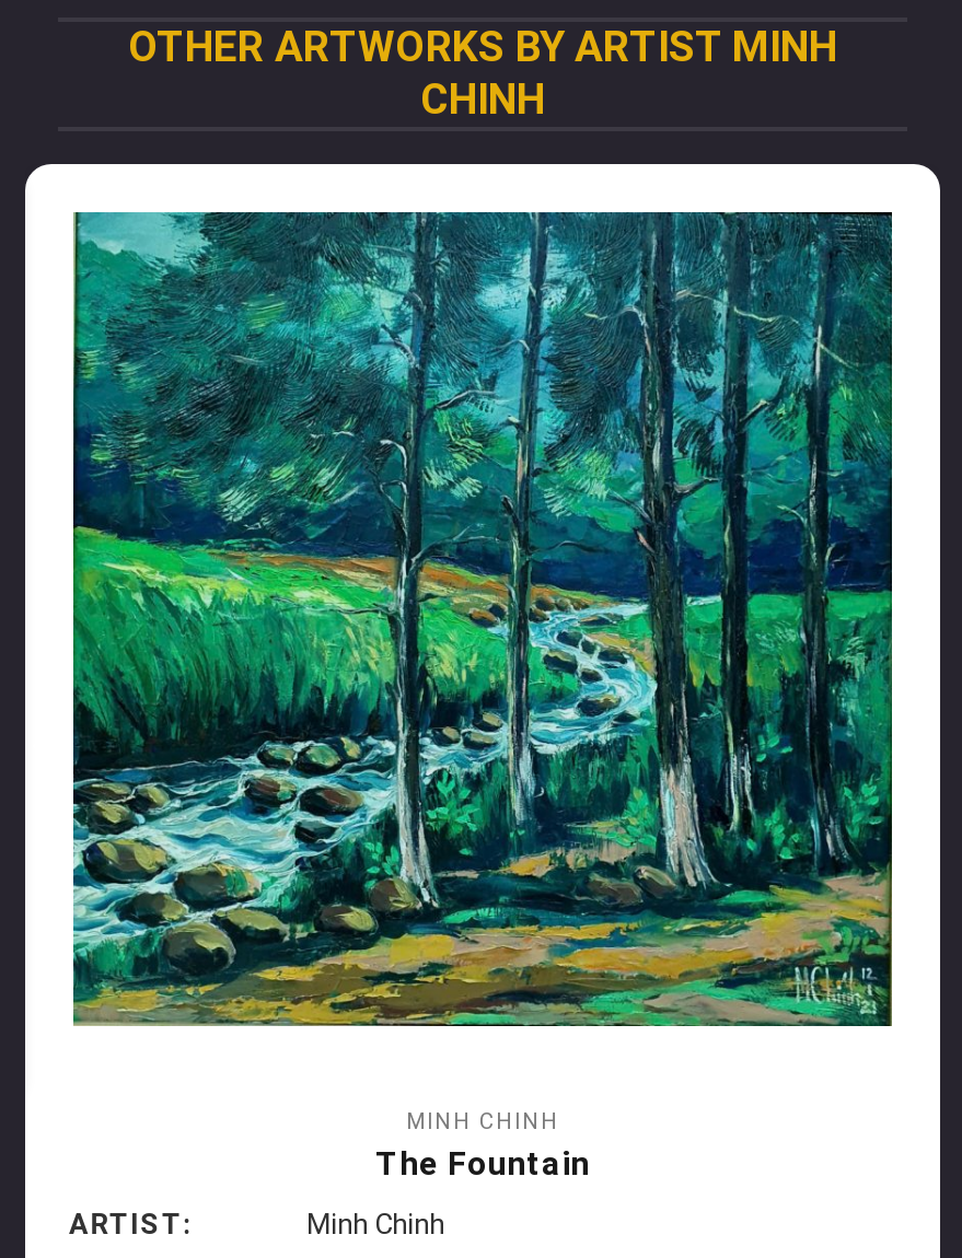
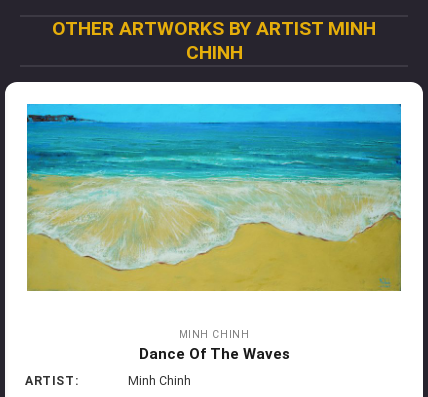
[71,210,894,1028] [image] -> [26,103,402,292] [image]
[375,1145,590,1184] The Fountain -> [138,345,289,363] Dance Of The Waves

